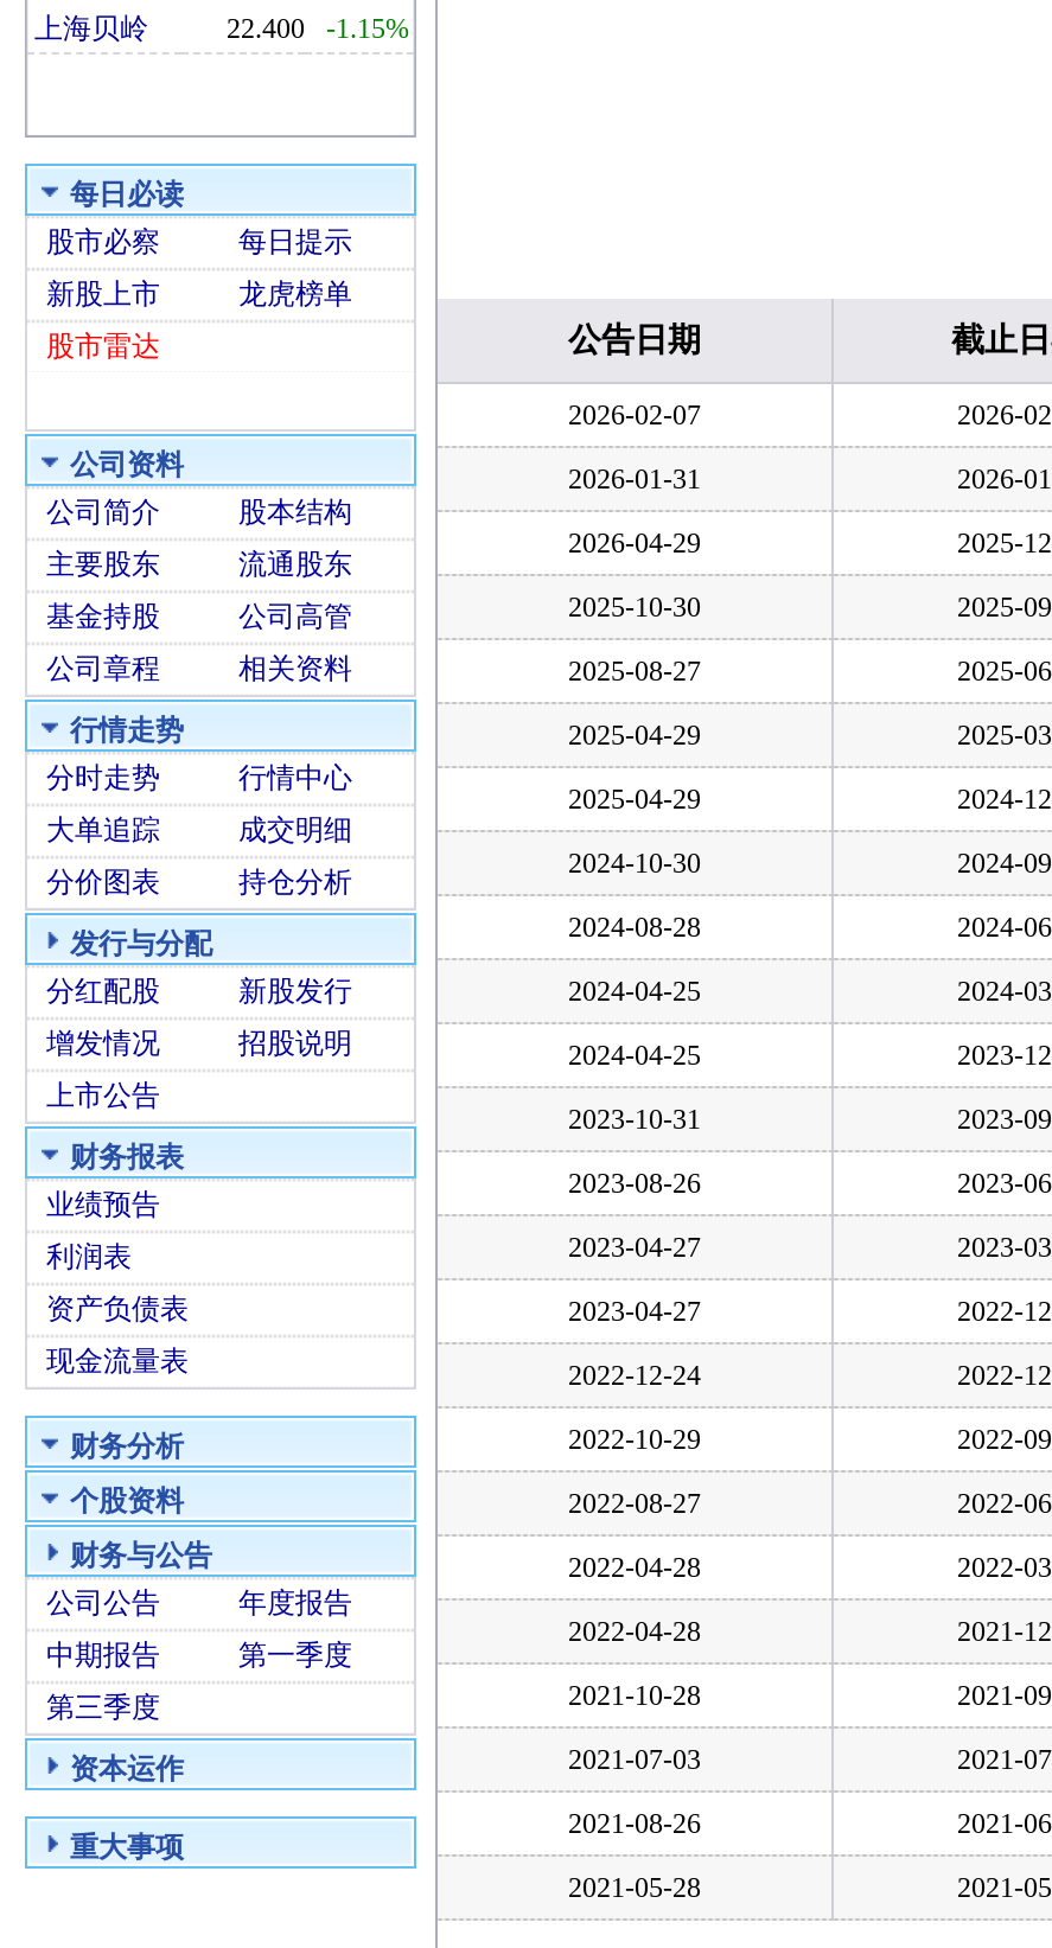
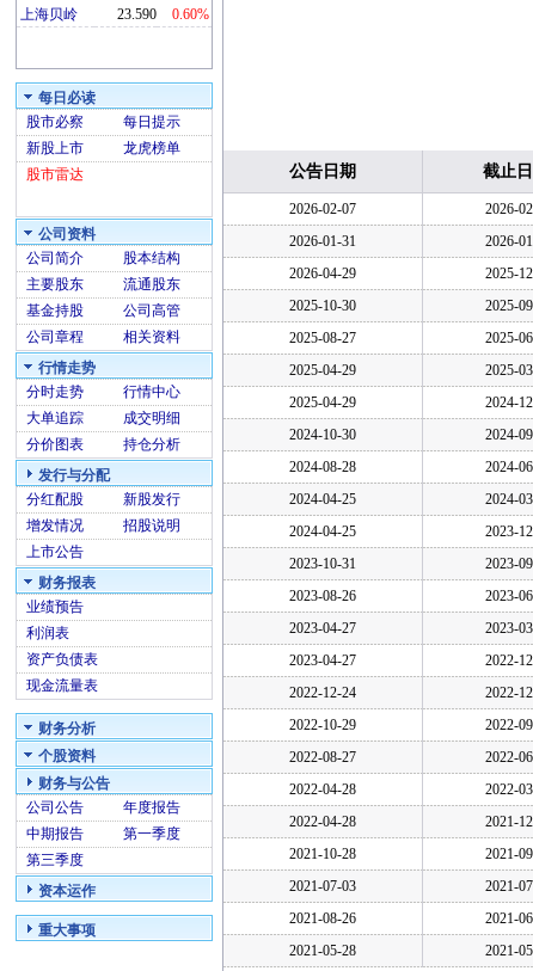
[227,12,305,45] 22.400 -> [117,6,157,23] 23.590
[326,12,409,45] -1.15% -> [172,6,209,23] 0.60%

